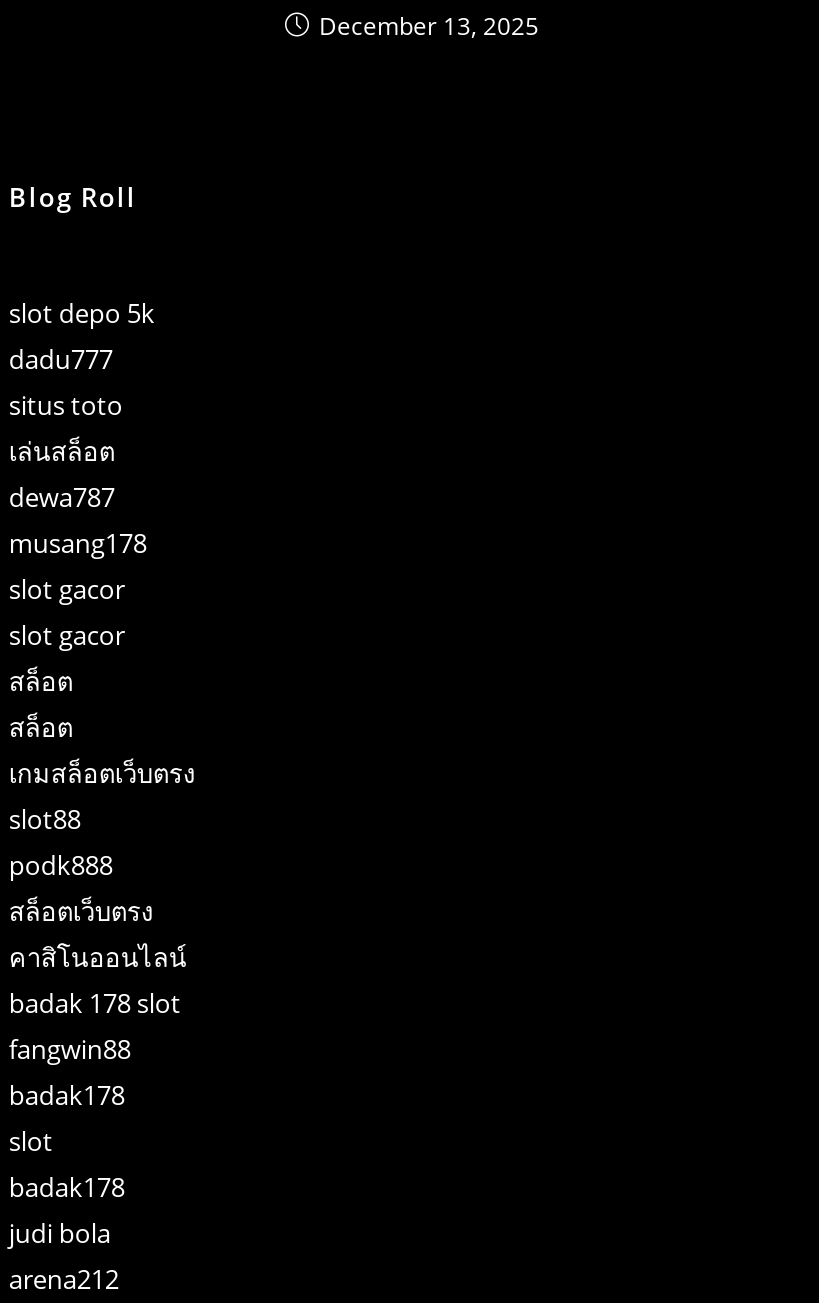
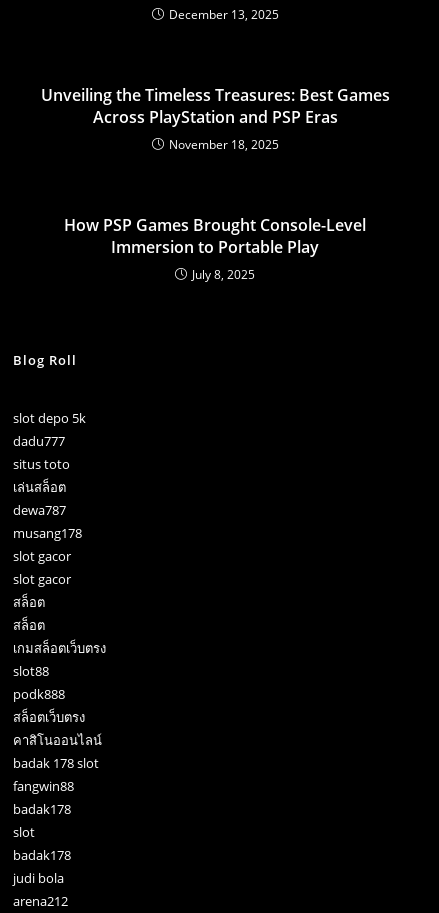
none -> [40,84,389,153] Unveiling the Timeless Treasures: Best Games | Across PlayStation and PSP Eras | November 18, 2025
none -> [64,214,366,283] How PSP Games Brought Console-Level | Immersion to Portable Play | July 8, 2025

